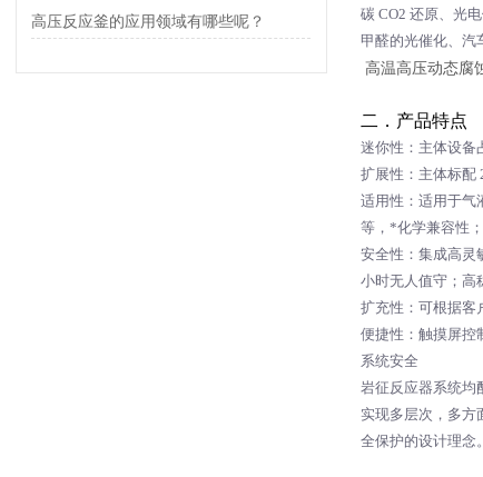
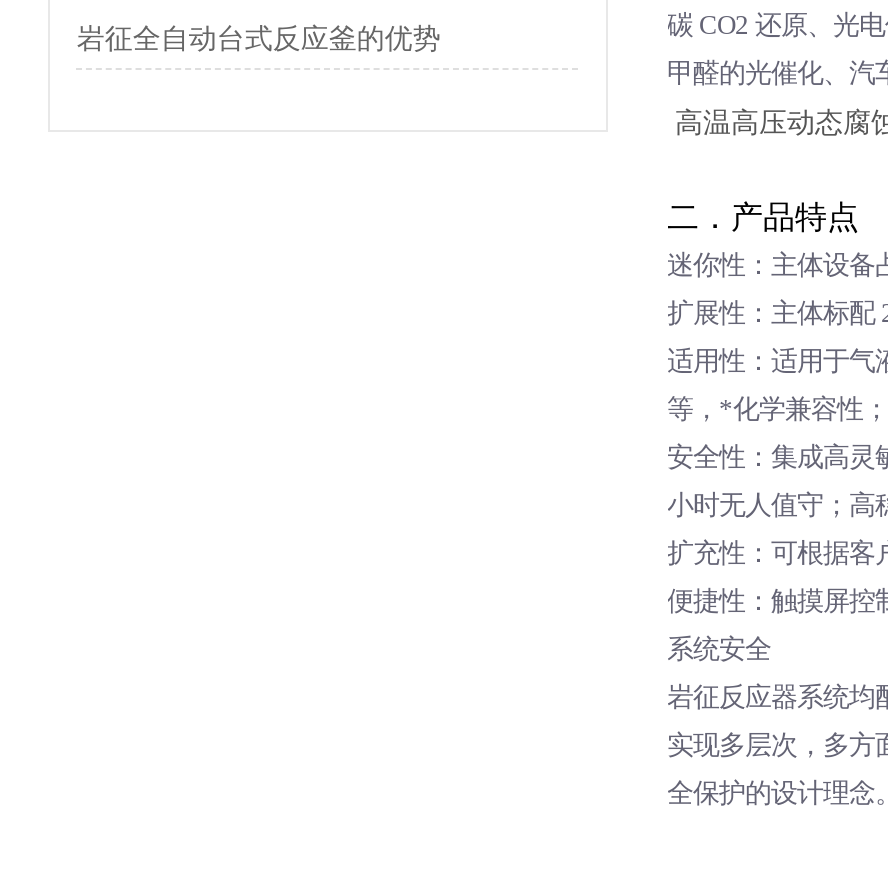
[32,12,265,30] 高压反应釜的应用领域有哪些呢？ -> [77,22,441,54] 岩征全自动台式反应釜的优势

